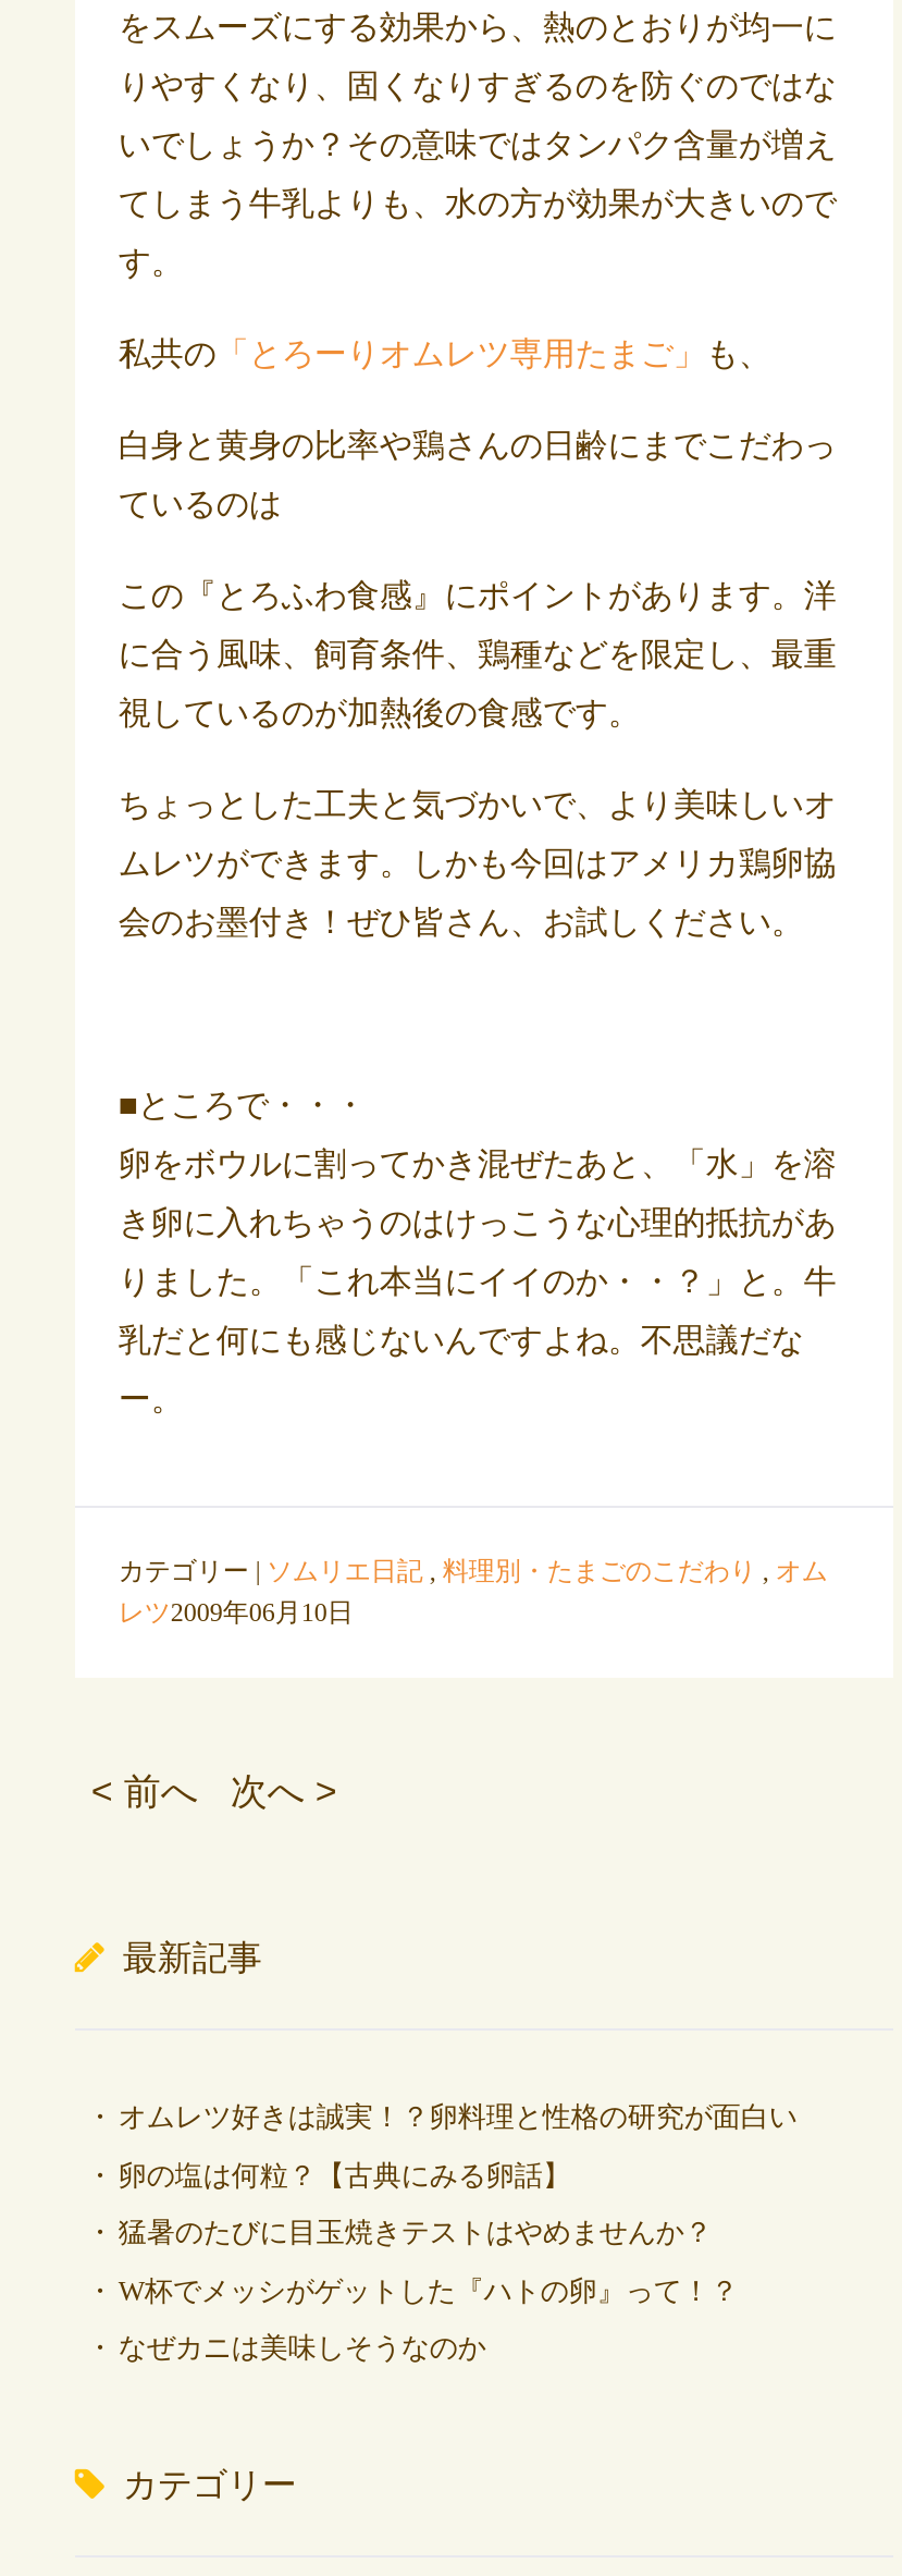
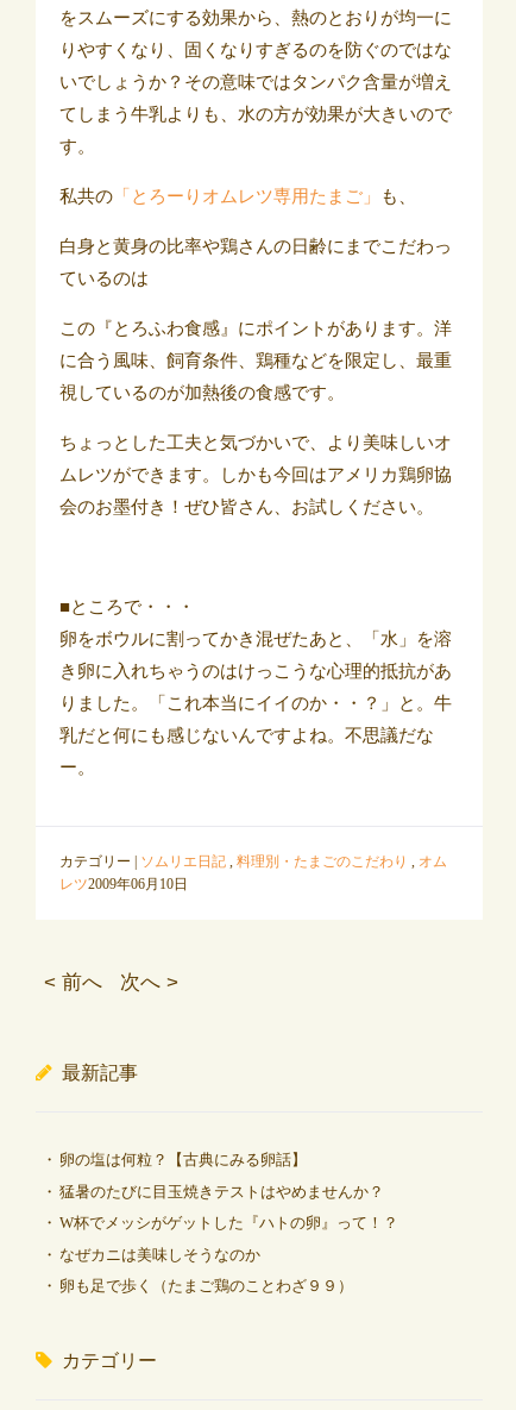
[118,2101,797,2133] オムレツ好きは誠実！？卵料理と性格の研究が面白い -> none
moved [118,2159,738,2364] -> [59,1151,398,1263]: 卵の塩は何粒？【古典にみる卵話】 | 猛暑のたびに目玉焼きテストはやめませんか？ | W杯でメッシがゲットした『ハトの卵』って！？ | なぜカニは美味しそうなのか
none -> [59,1277,353,1295] 卵も足で歩く（たまご鶏のことわざ９９）

